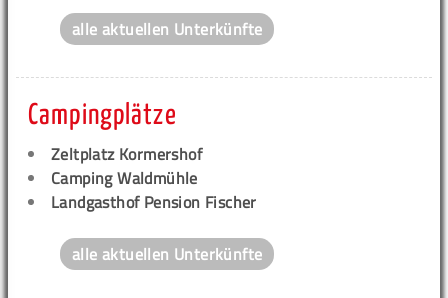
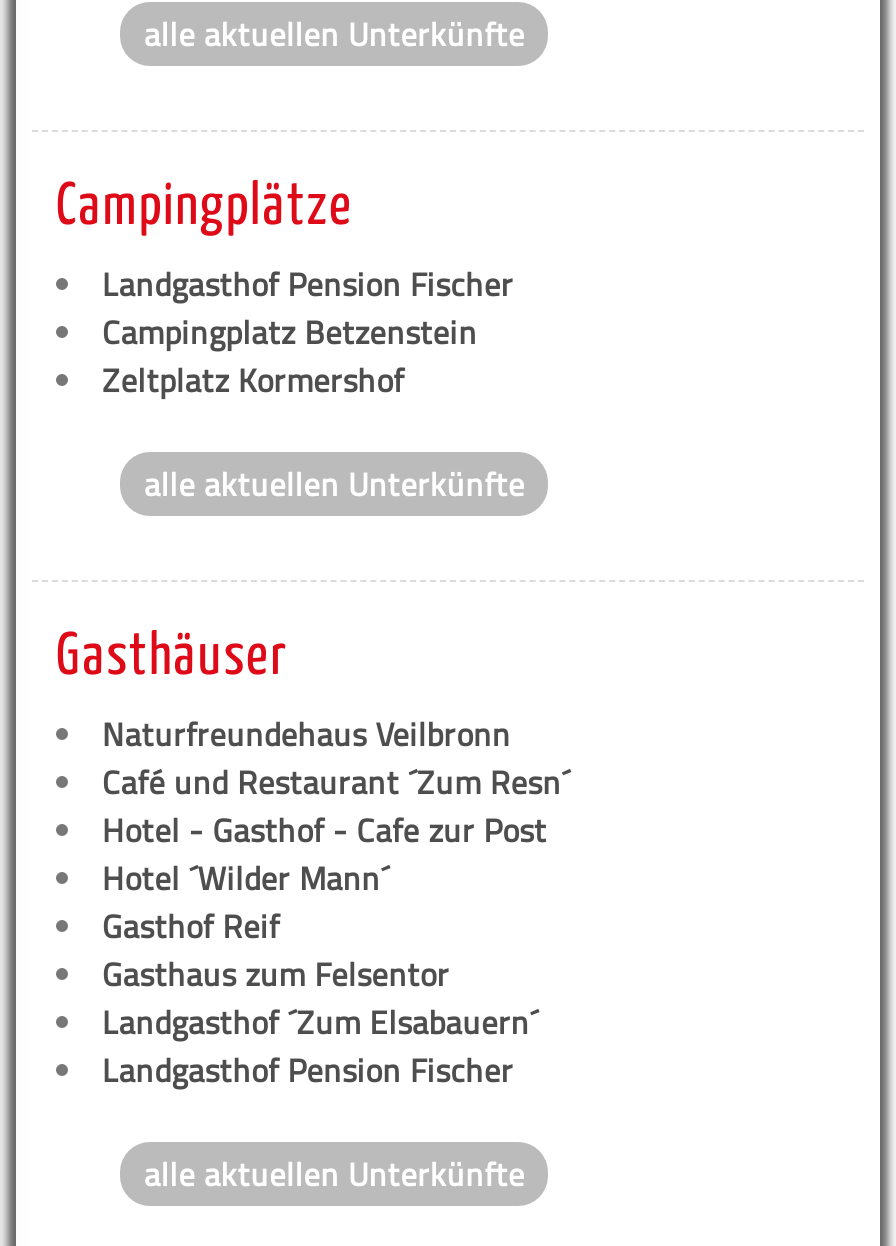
none -> [102,260,514,356] Landgasthof Pension Fischer | Campingplatz Betzenstein
[51,166,198,190] Camping Waldmühle -> [56,460,570,1046] alle aktuellen Unterkünfte | Gasthäuser | Naturfreundehaus Veilbronn | Café und Restaurant ´Zum Resn´ | Hotel - Gasthof - Cafe zur Post | Hotel ´Wilder Mann´ | Gasthof Reif | Gasthaus zum Felsentor | Landgasthof ´Zum Elsabauern´

